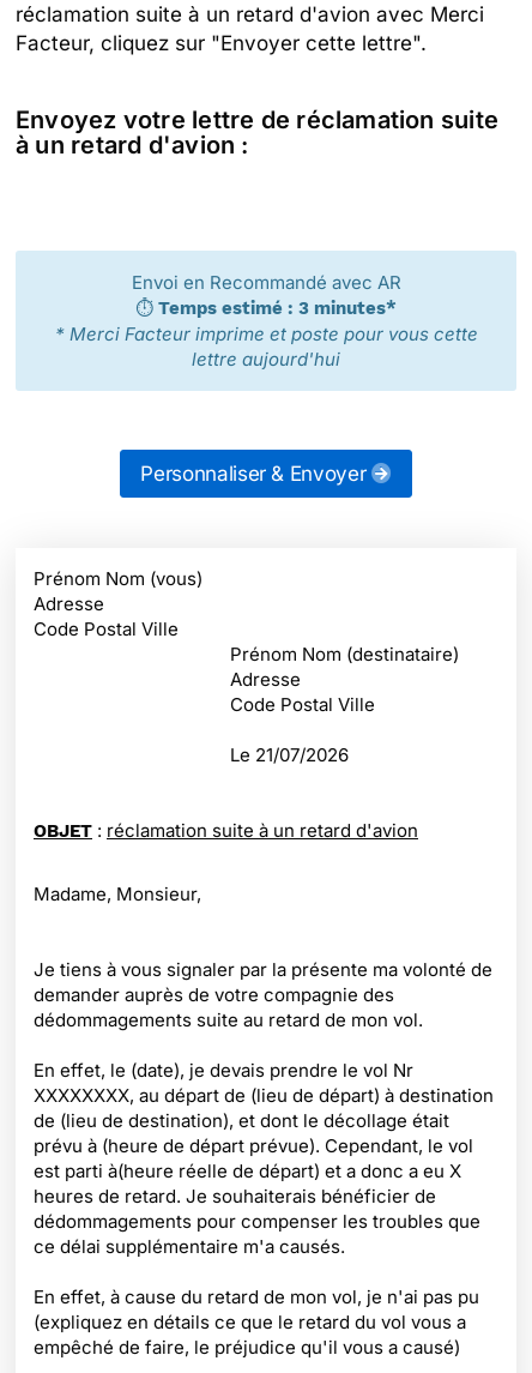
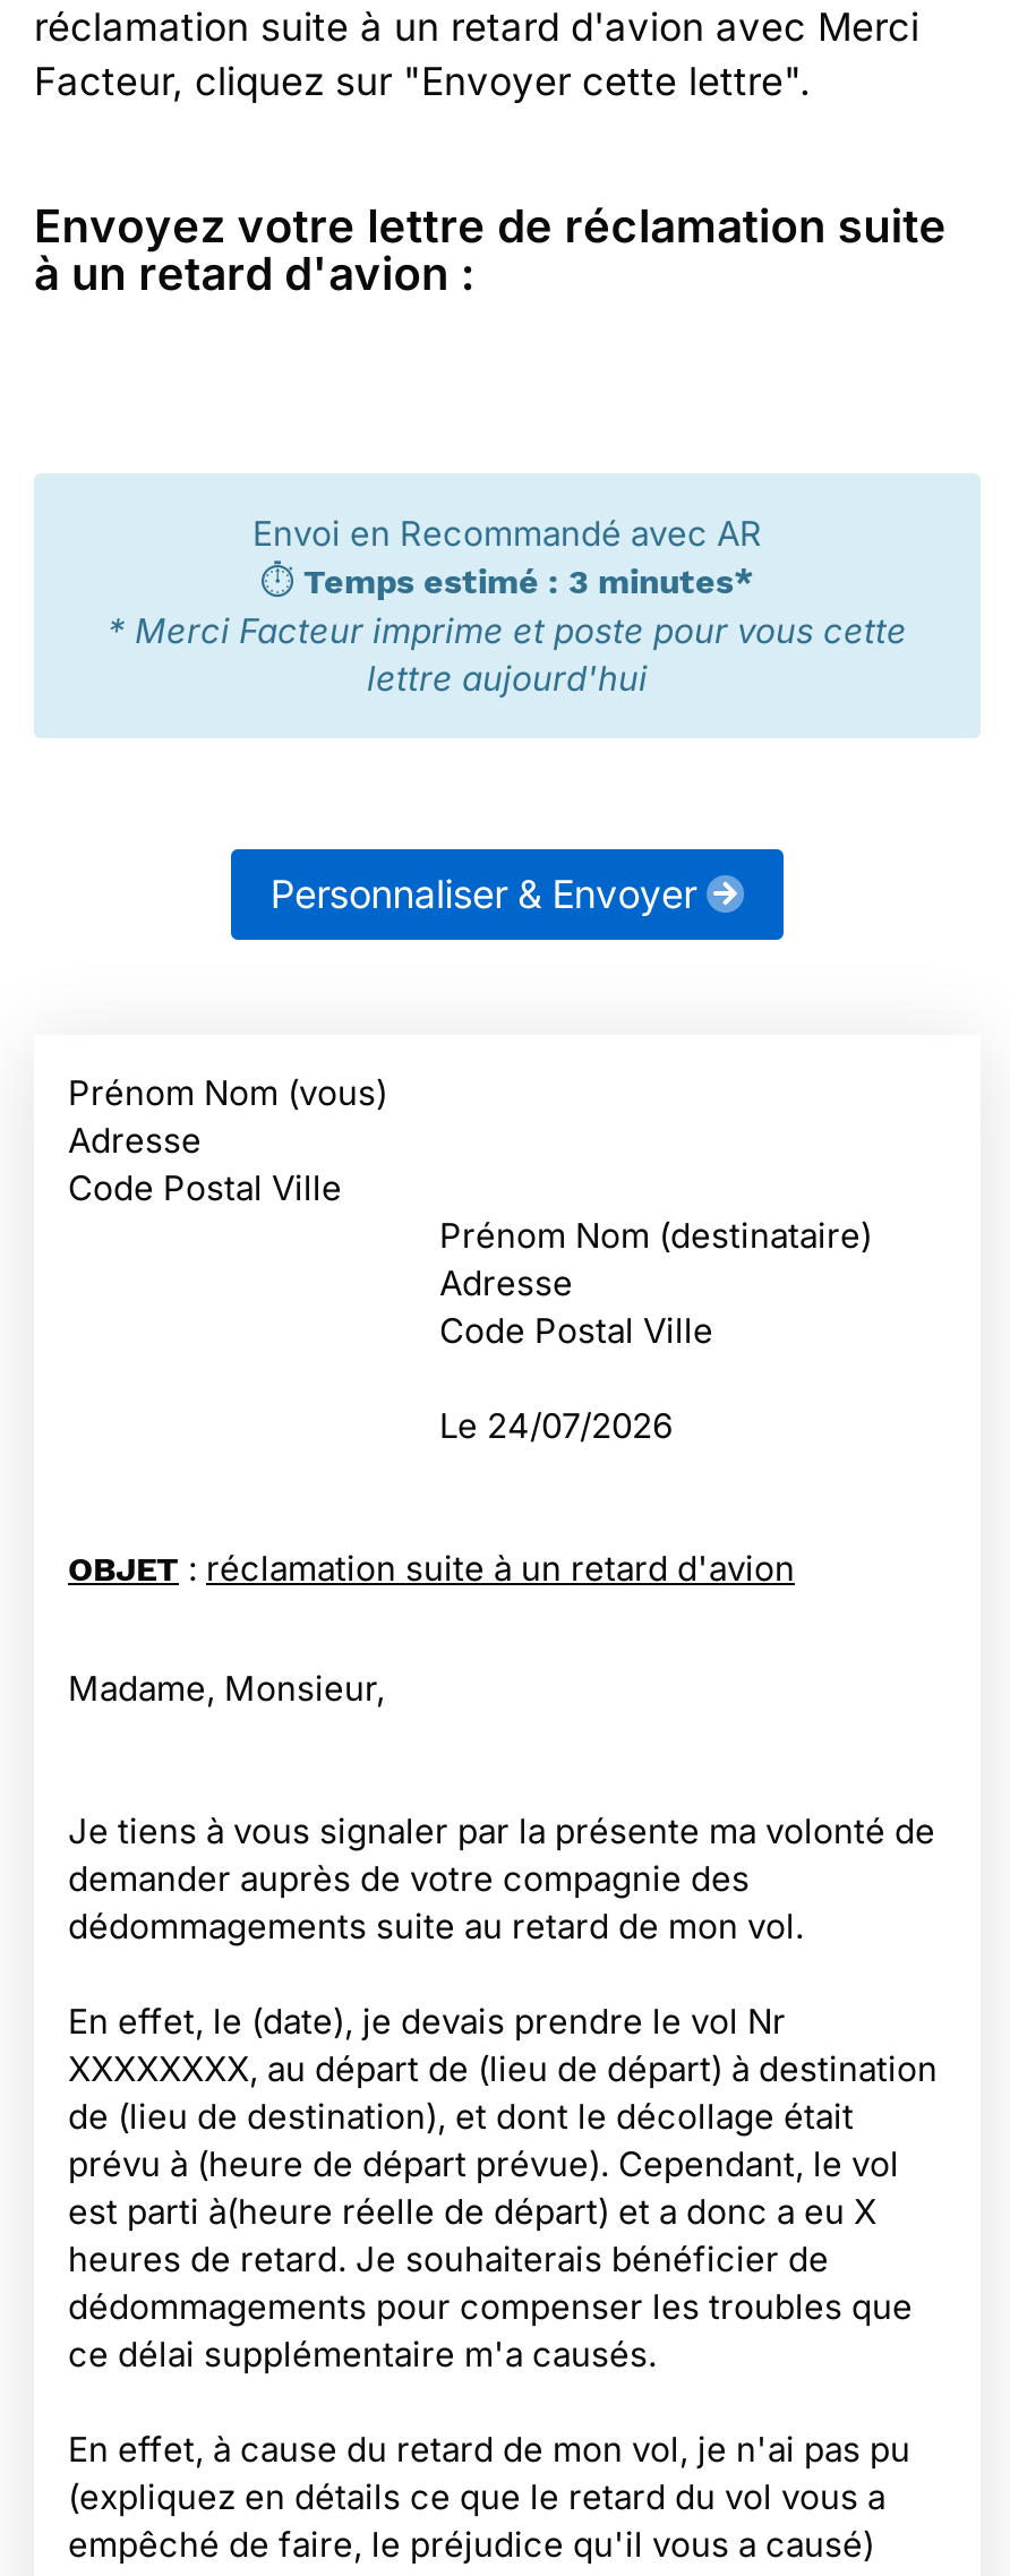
[230,743,349,766] Le 21/07/2026 -> [439,1404,673,1447] Le 24/07/2026

